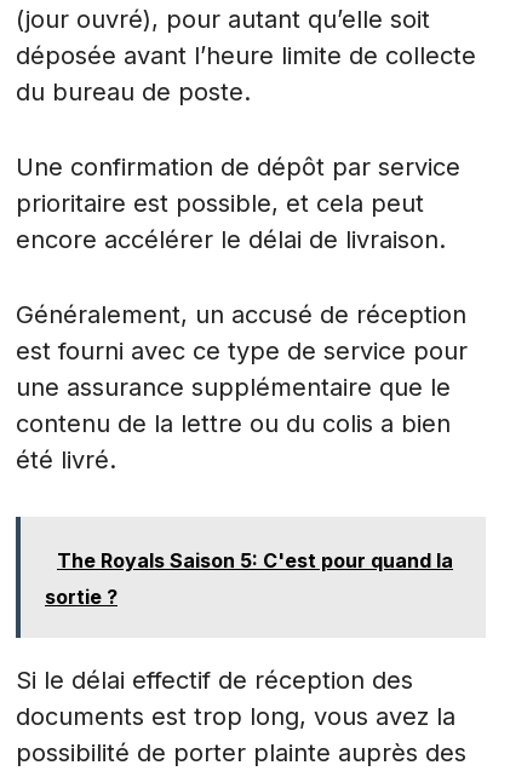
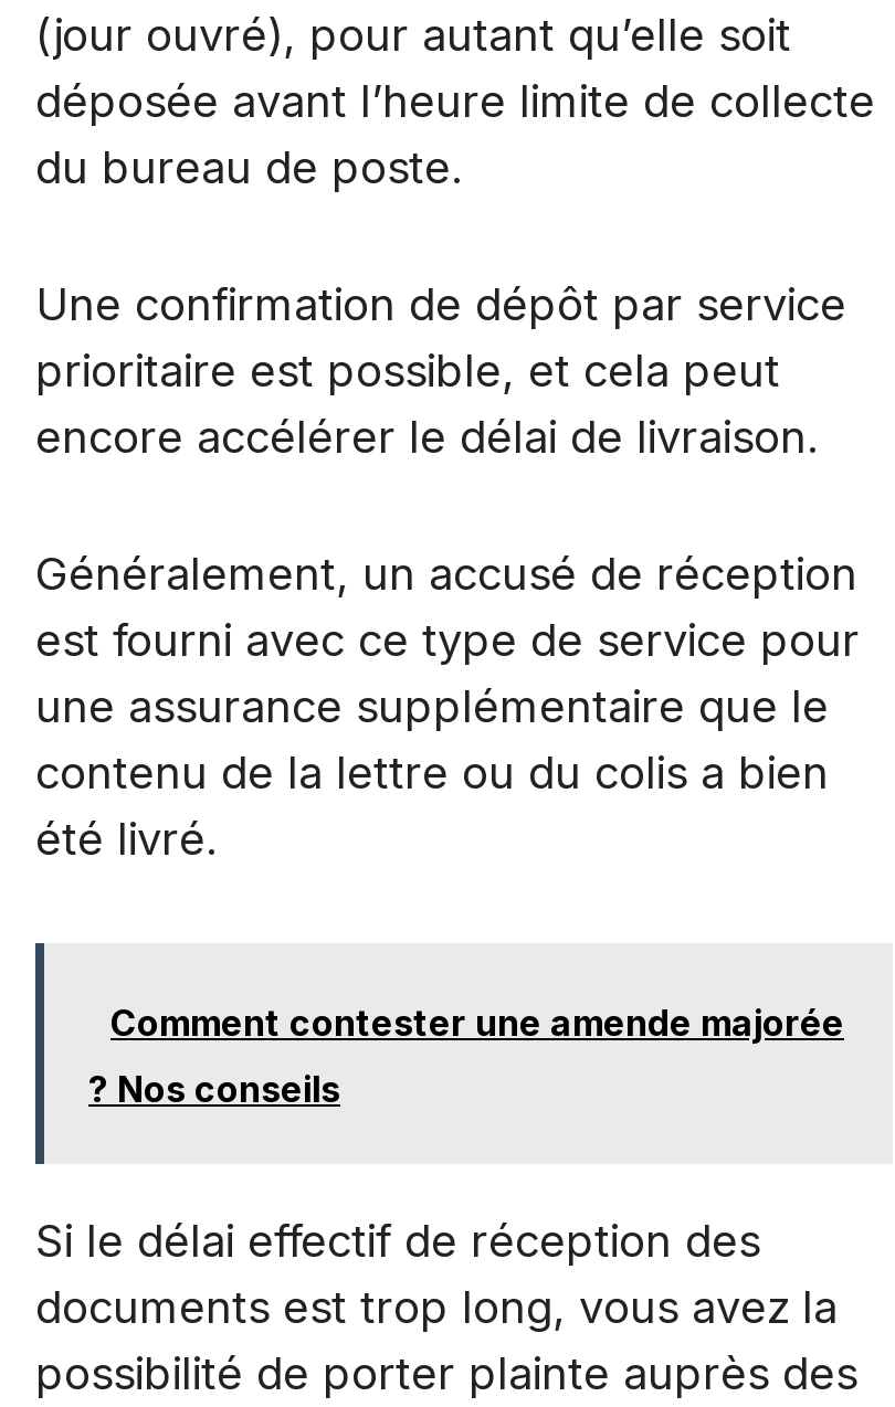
[57,549,453,573] The Royals Saison 5: C'est pour quand la -> [110,1001,844,1045] Comment contester une amende majorée
[45,585,118,609] sortie ? -> [88,1067,340,1111] ? Nos conseils

